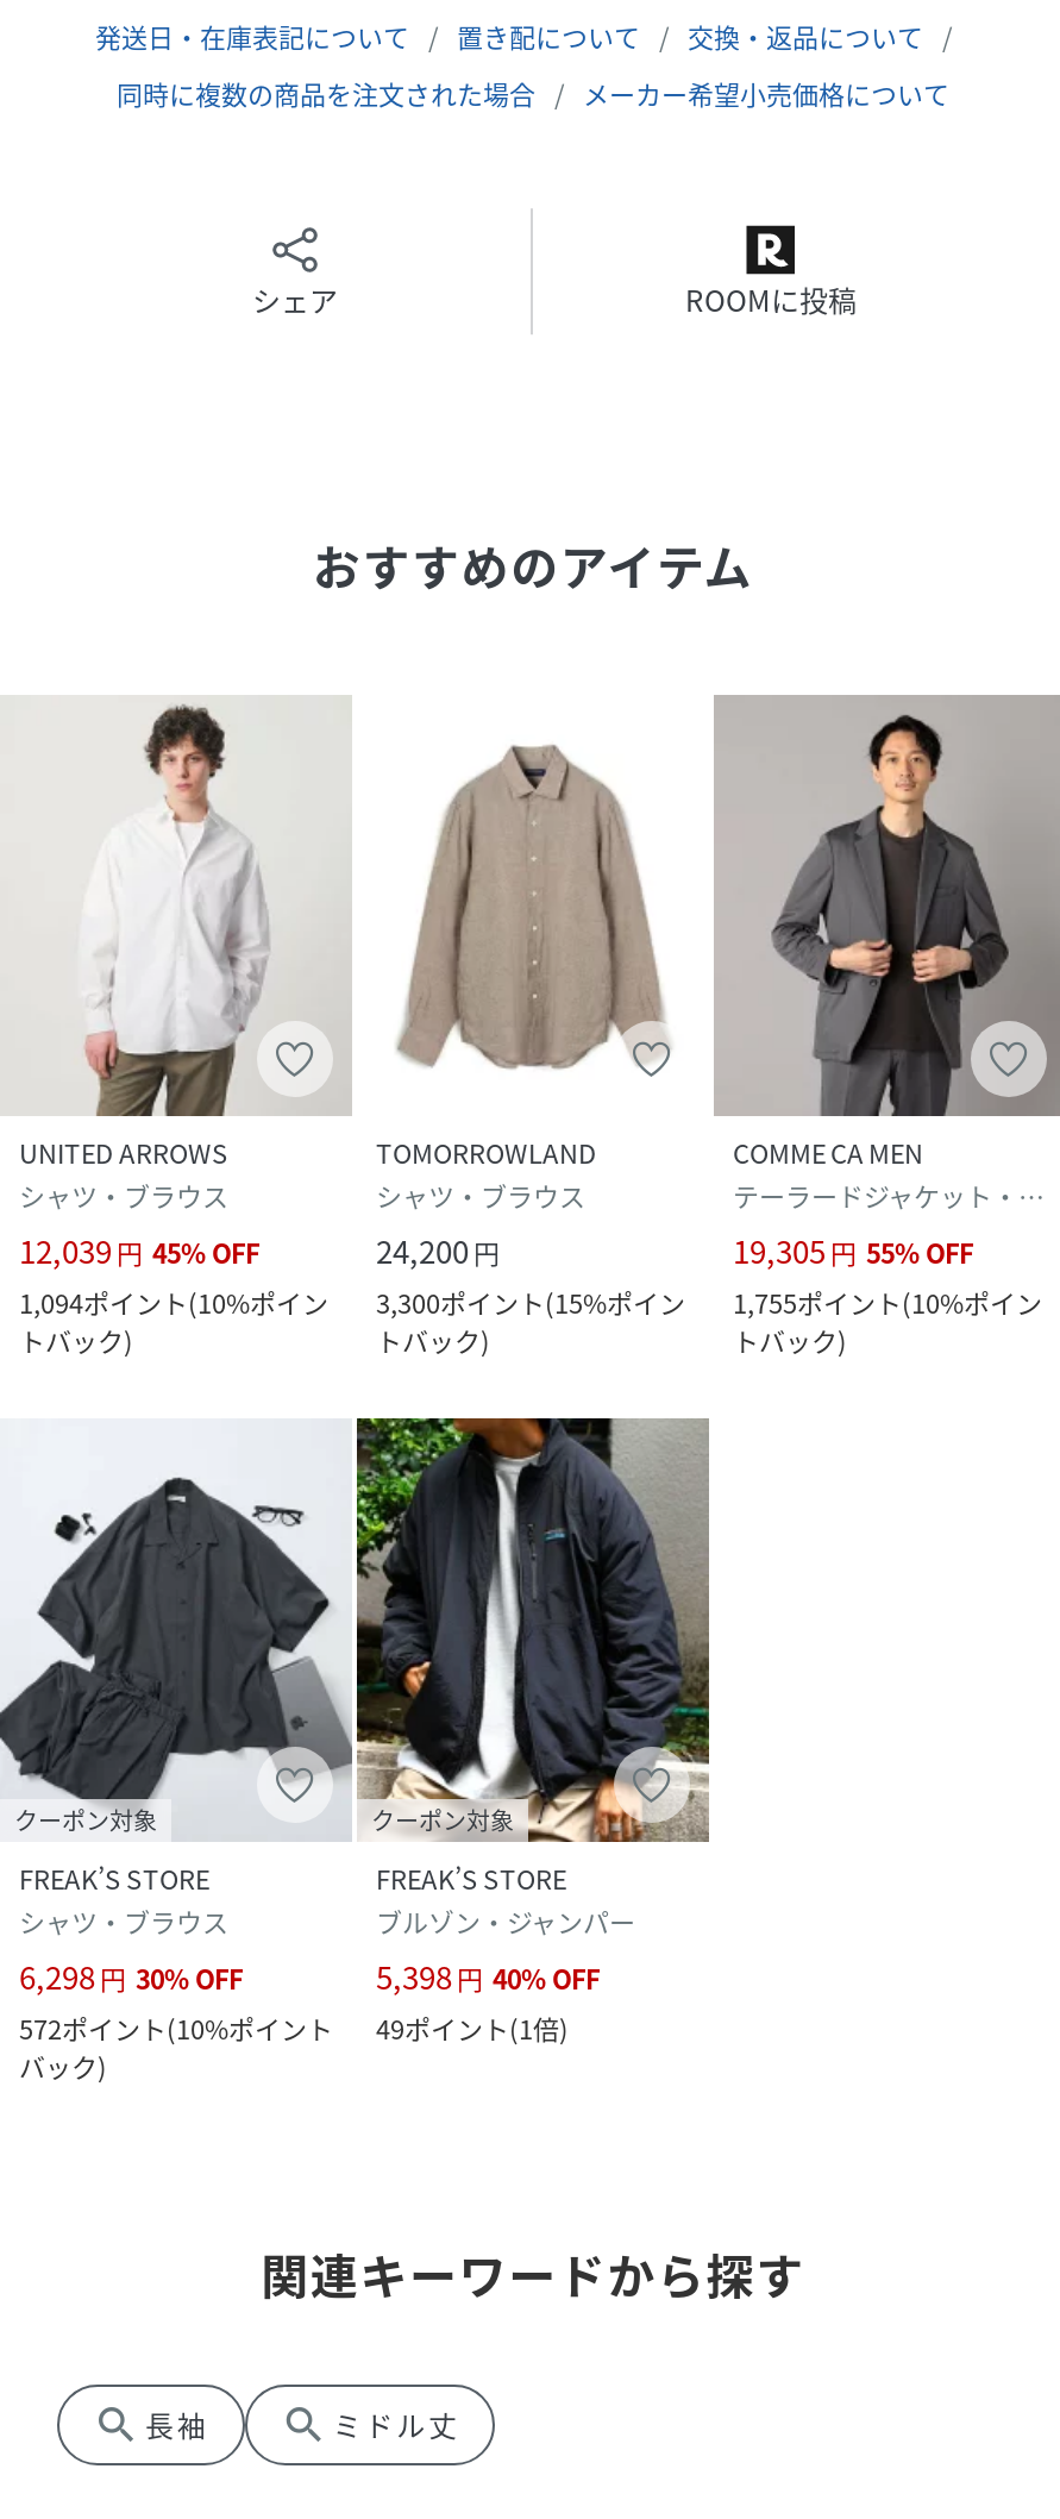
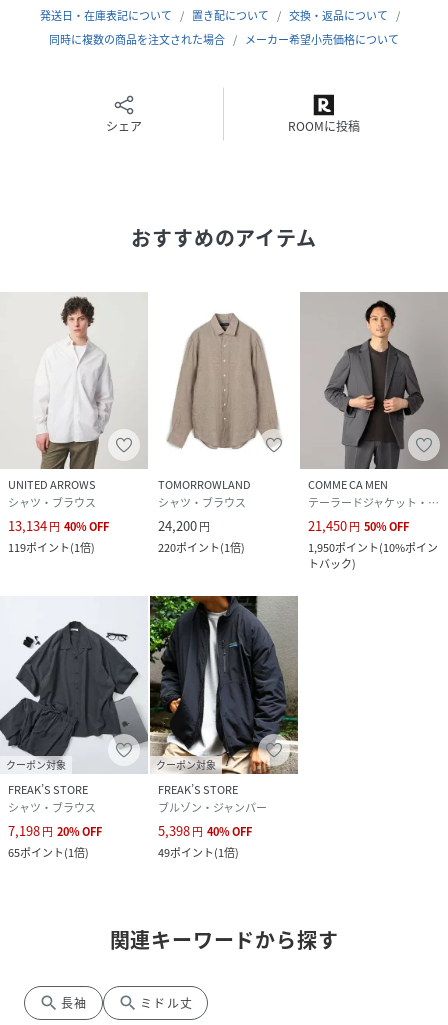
[19,1229,328,1362] 12,039 円 45% OFF | 1,094ポイント(10%ポイン | トバック) -> [8,516,109,556] 13,134 円 40% OFF | 119ポイント(1倍)
[733,1229,973,1274] 19,305 円 55% OFF -> [308,516,409,535] 21,450 円 50% OFF
[376,1284,685,1362] 3,300ポイント(15%ポイン | トバック) -> [158,539,245,556] 220ポイント(1倍)
[733,1284,1042,1324] 1,755ポイント(10%ポイン -> [308,539,438,556] 1,950ポイント(10%ポイン
[19,1954,333,2087] 6,298 円 30% OFF | 572ポイント(10%ポイント | バック) -> [8,821,102,861] 7,198 円 20% OFF | 65ポイント(1倍)

